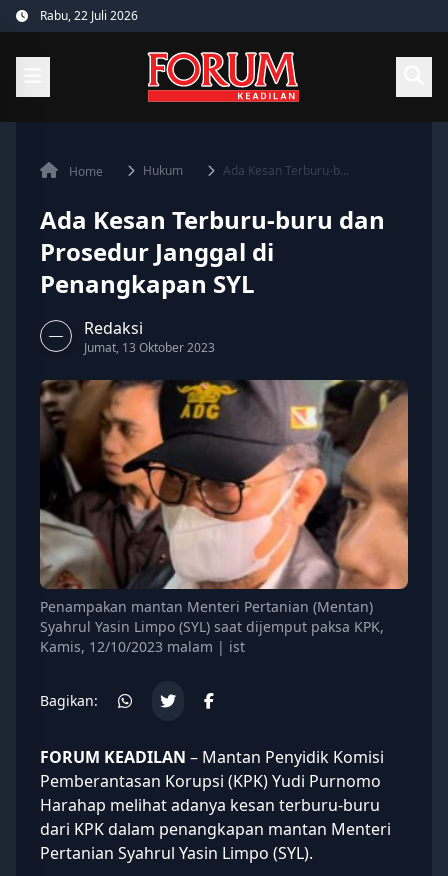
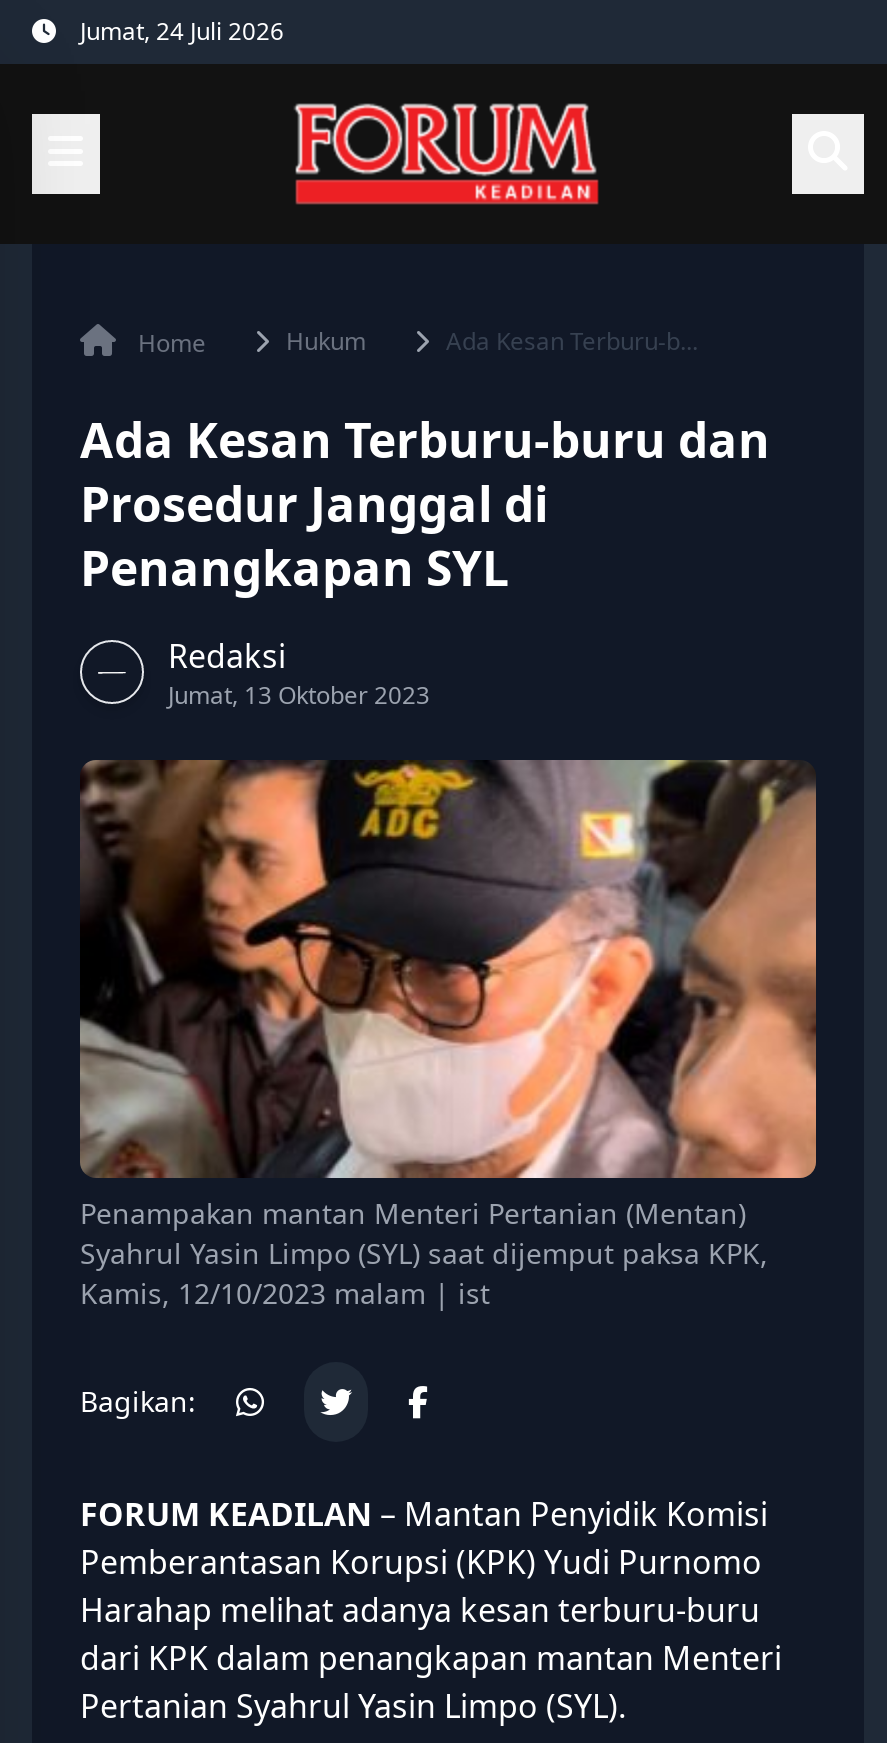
[40,7,138,24] Rabu, 22 Juli 2026 -> [80,14,284,48] Jumat, 24 Juli 2026

